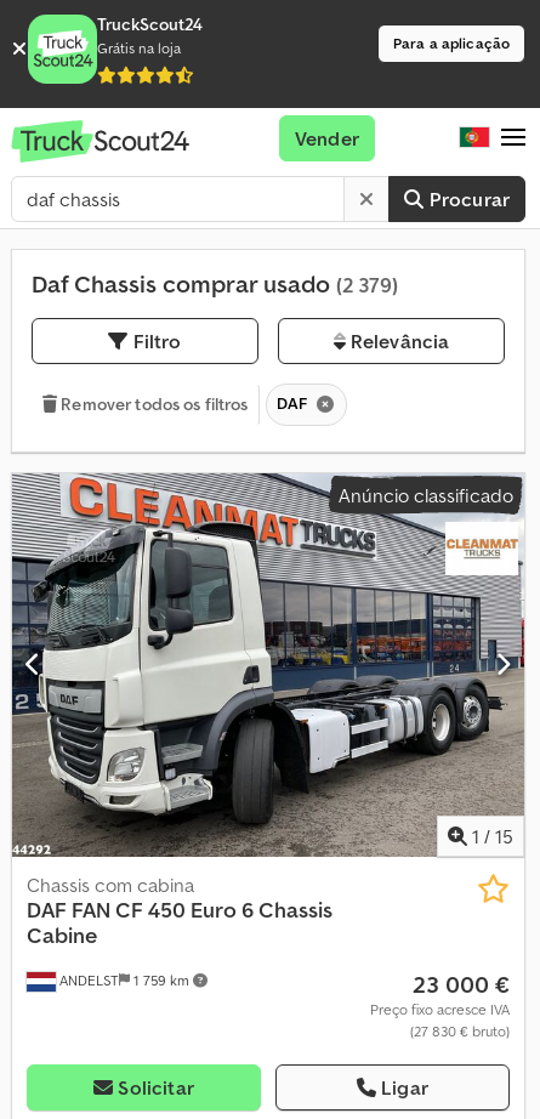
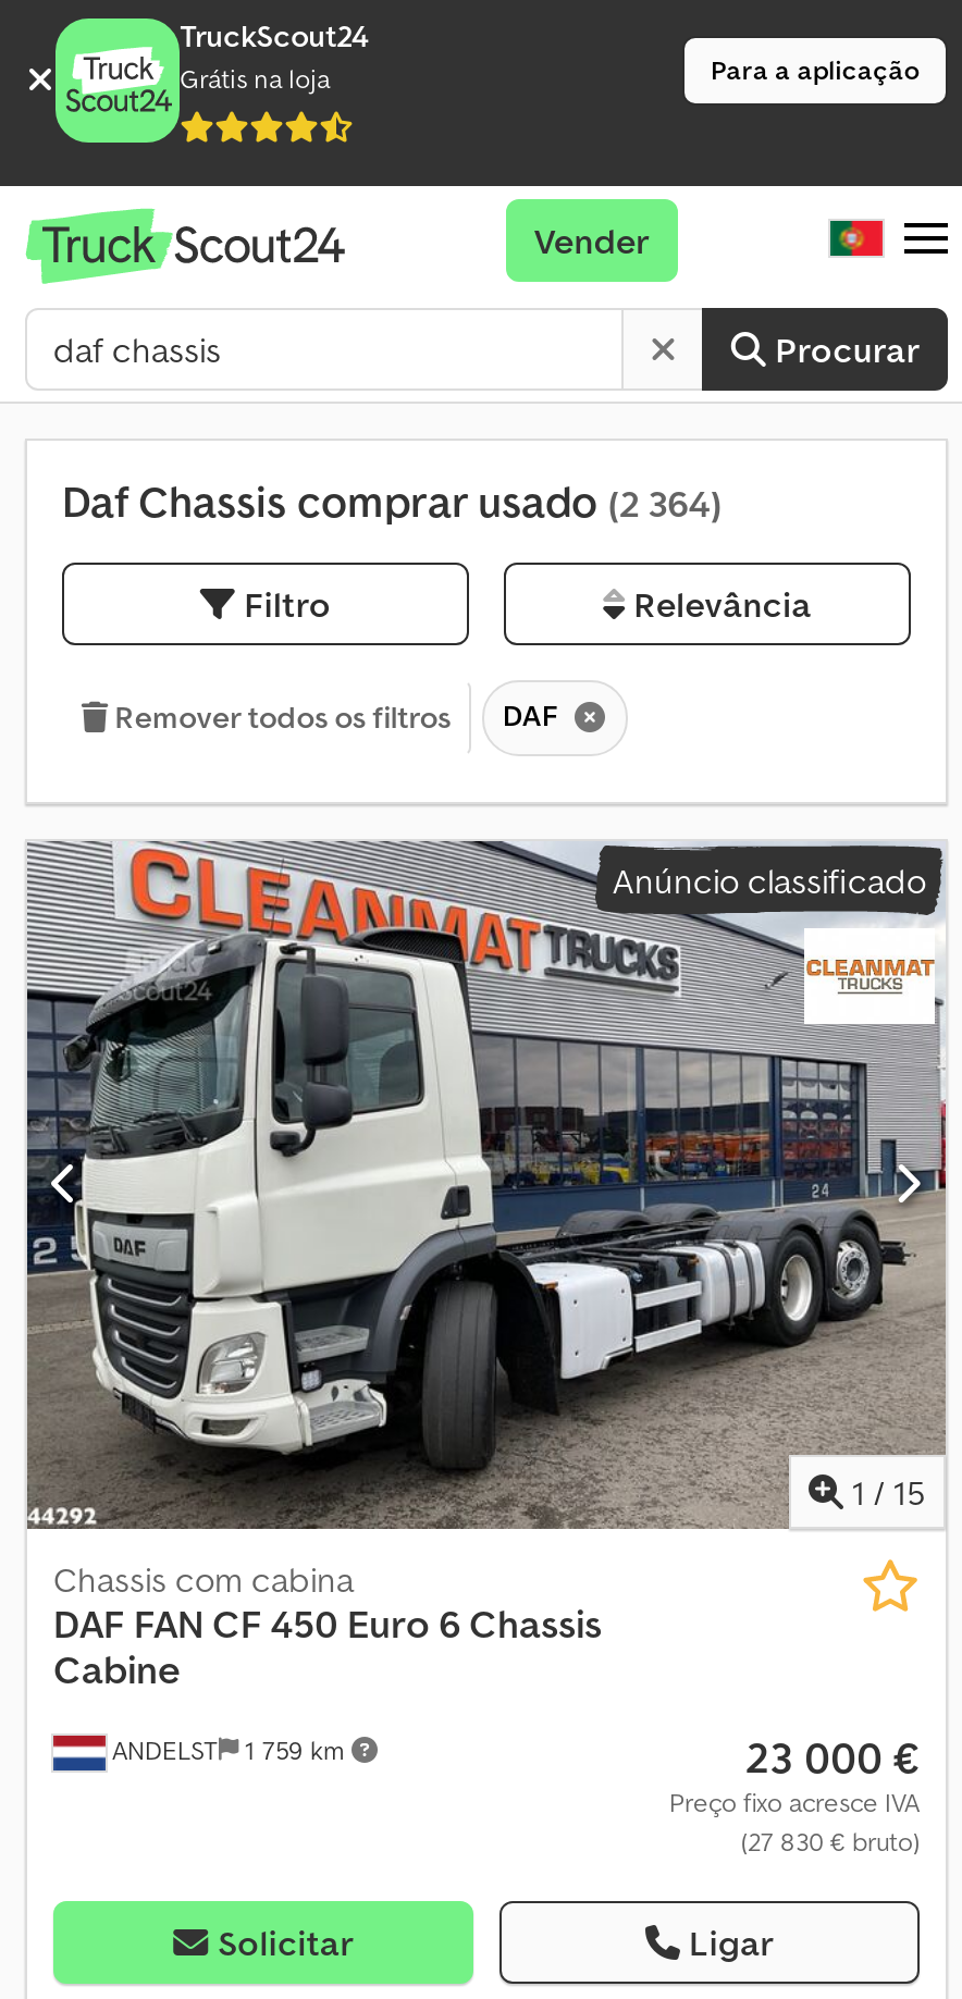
[32,268,398,300] Daf Chassis comprar usado (2 379) -> [62,473,721,530] Daf Chassis comprar usado (2 364)

